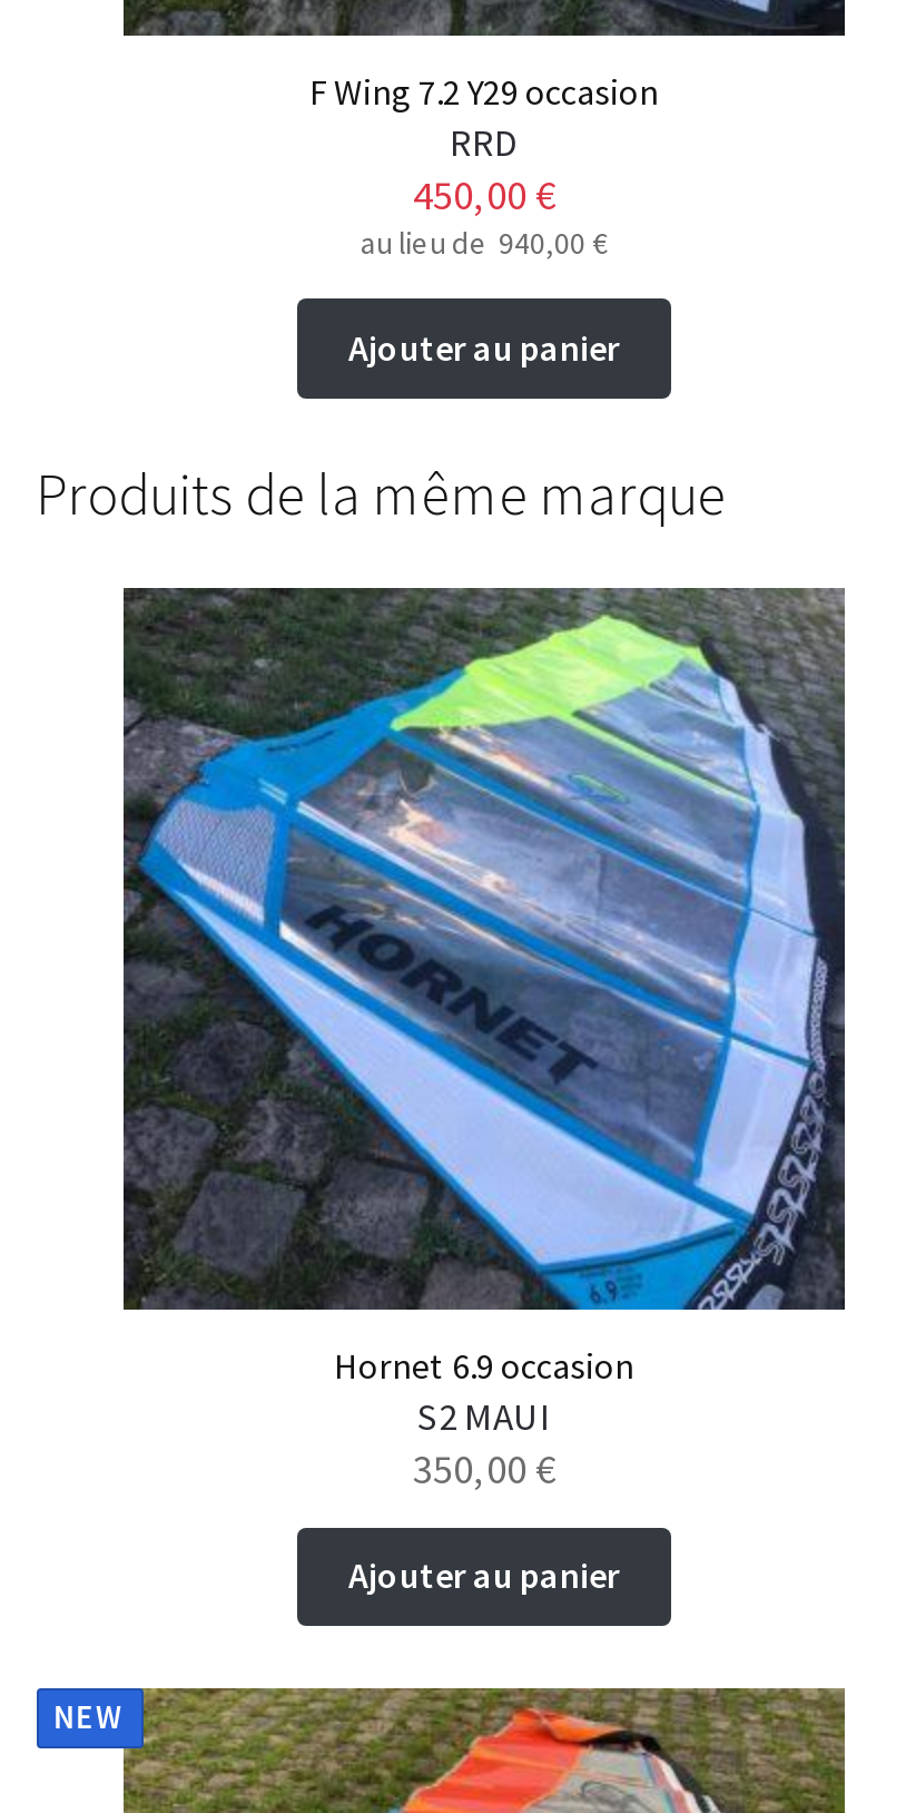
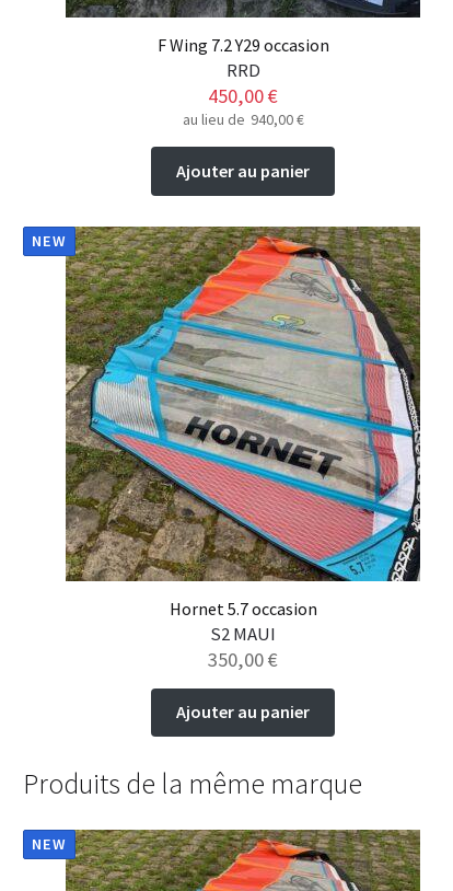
none -> [31,230,66,250] NEW
moved [36,458,726,529] -> [23,766,362,801]: Produits de la même marque
[121,586,847,1386] [image] | Hornet 6.9 occasion -> [65,227,420,619] [image] | Hornet 5.7 occasion
moved [348,1391,620,1598] -> [176,621,310,723]: S2 MAUI | 350,00 € | Ajouter au panier

